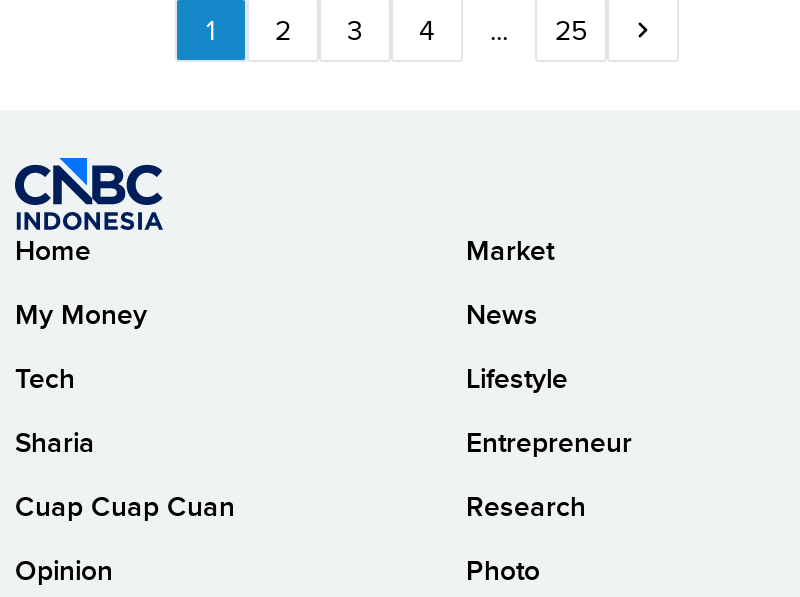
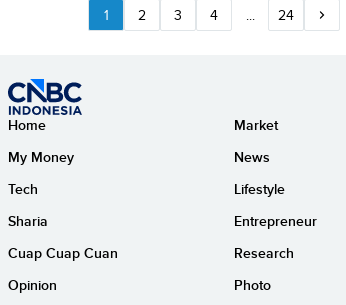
[555,14,587,46] 25 -> [278,7,294,23] 24

